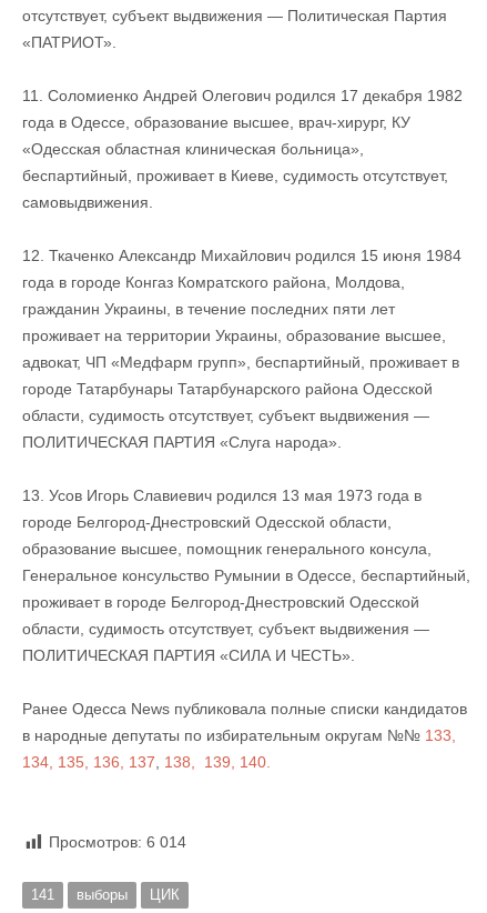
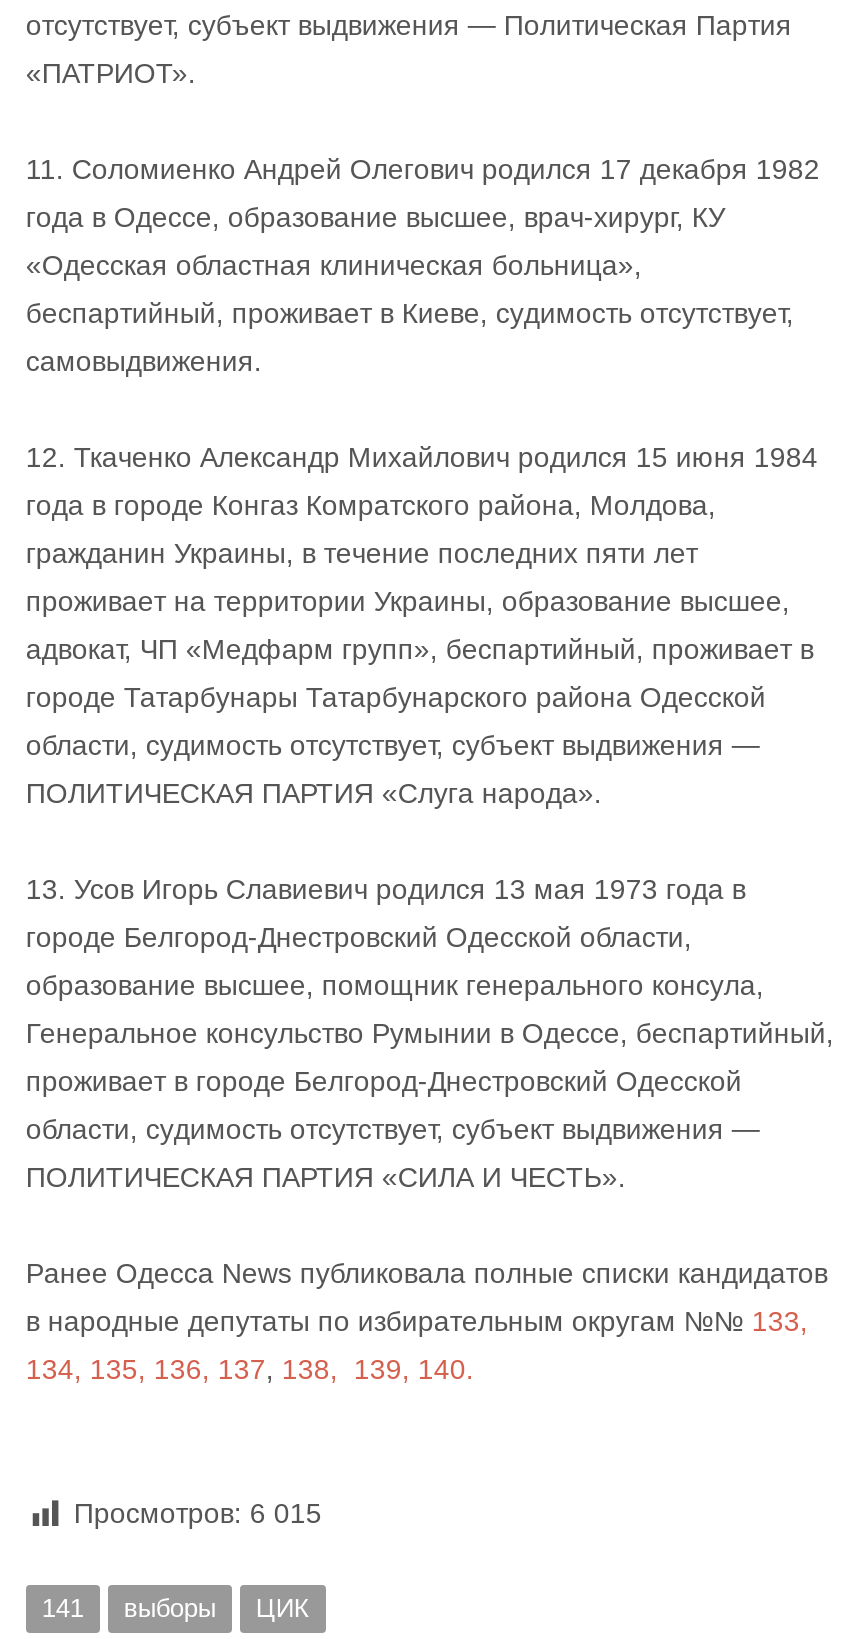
[49,833,186,851] Просмотров: 6 014 -> [74,1497,322,1529] Просмотров: 6 015

